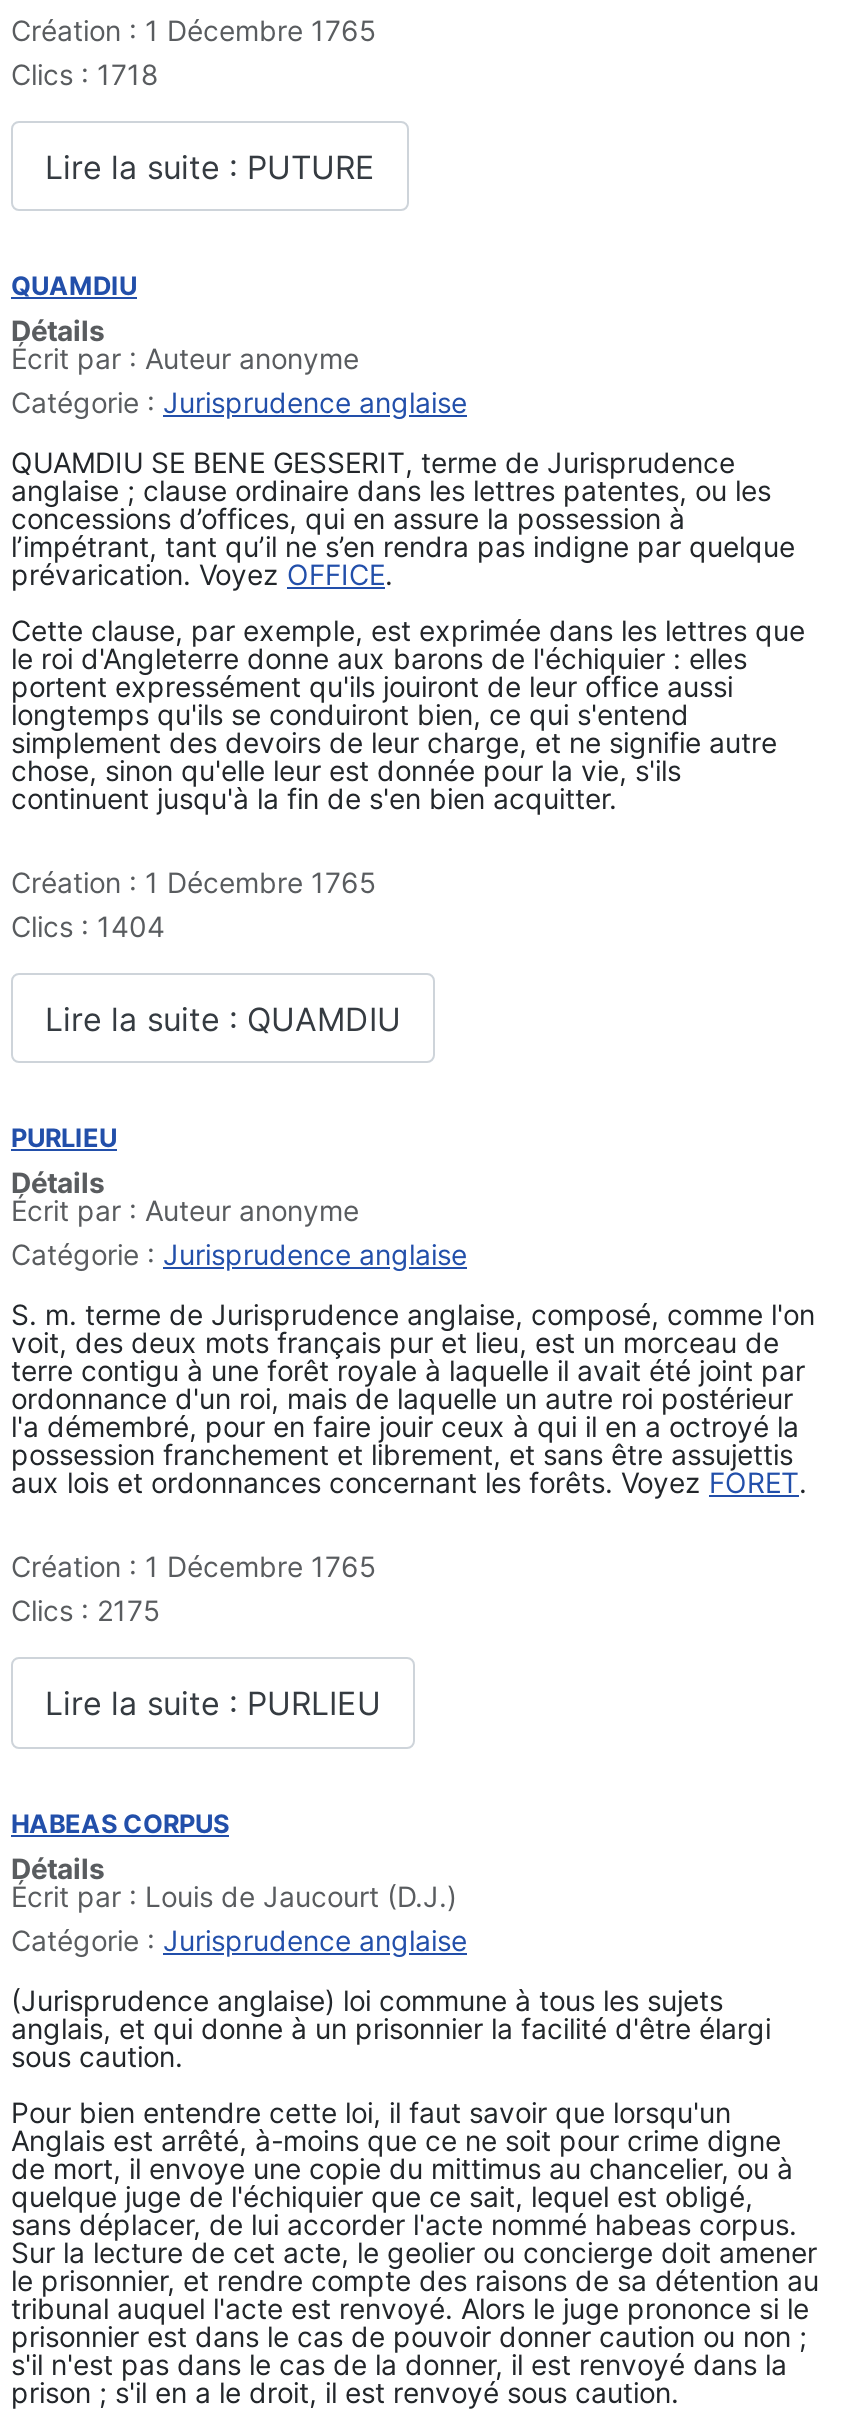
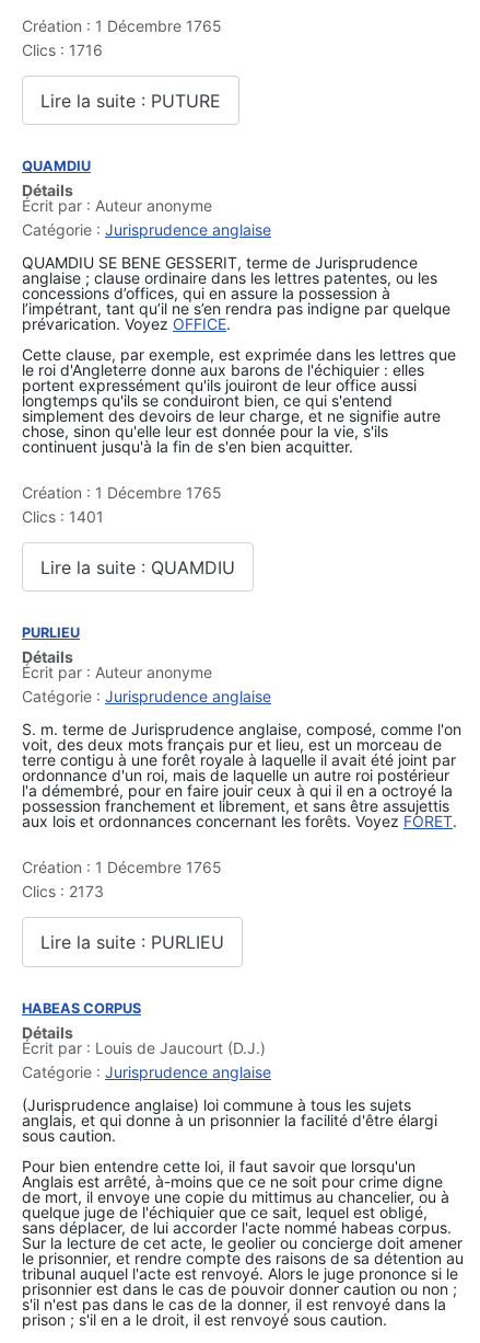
[11,57,159,91] Clics : 1718 -> [22,41,103,59] Clics : 1716
[11,909,165,943] Clics : 1404 -> [22,507,104,526] Clics : 1401
[11,1594,161,1628] Clics : 2175 -> [22,882,104,901] Clics : 2173

